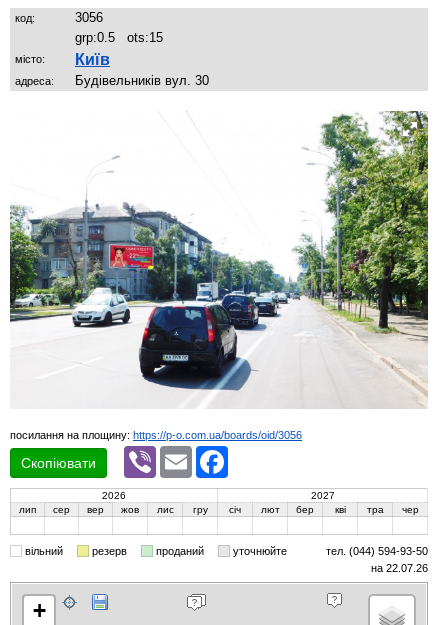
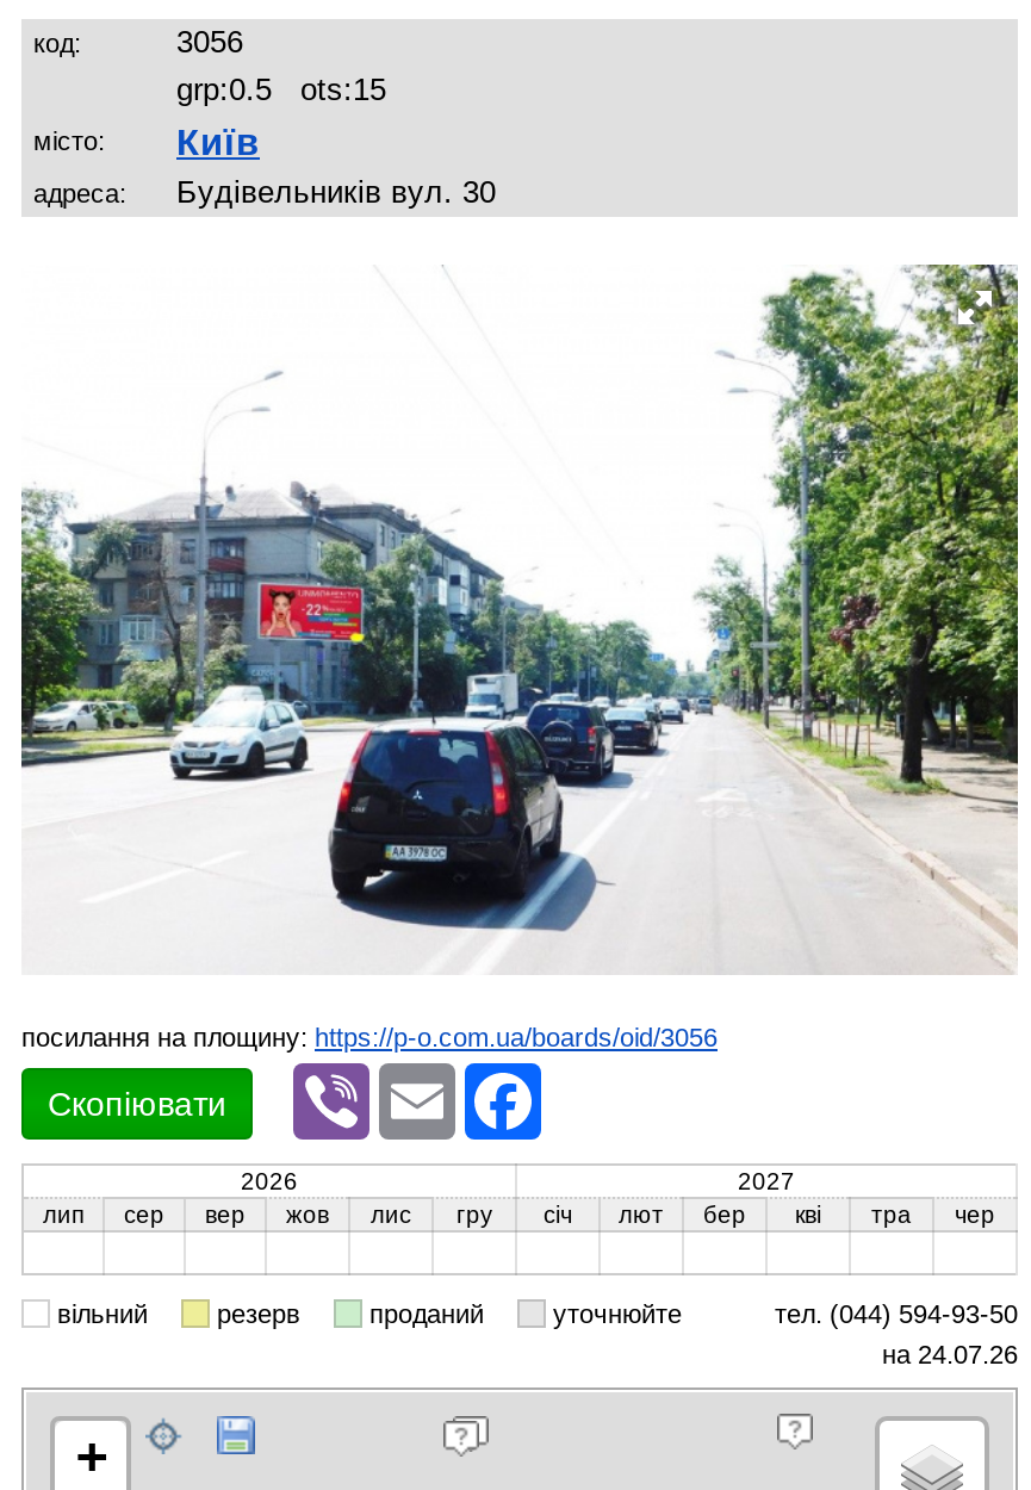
[371,562,428,574] на 22.07.26 -> [882,1340,1018,1368] на 24.07.26

